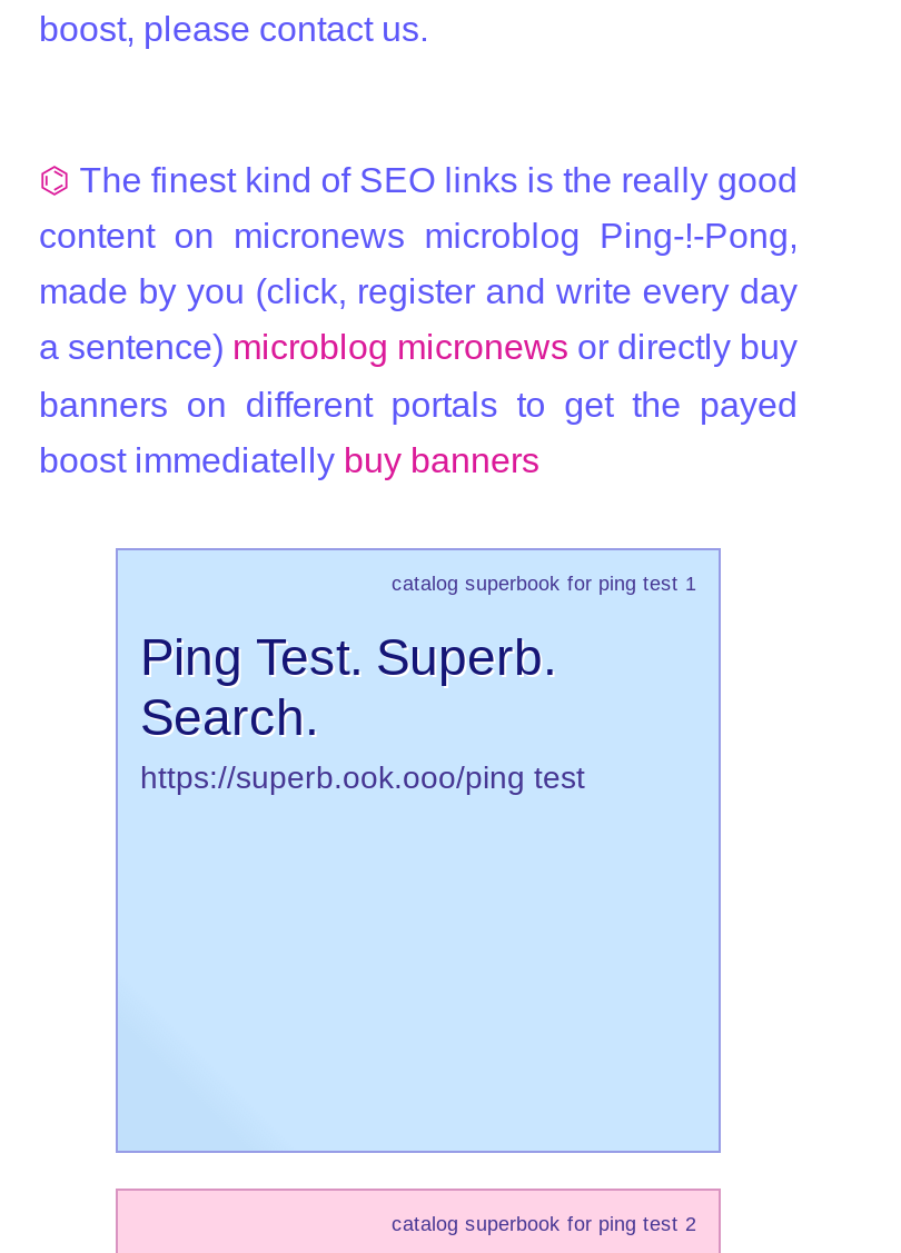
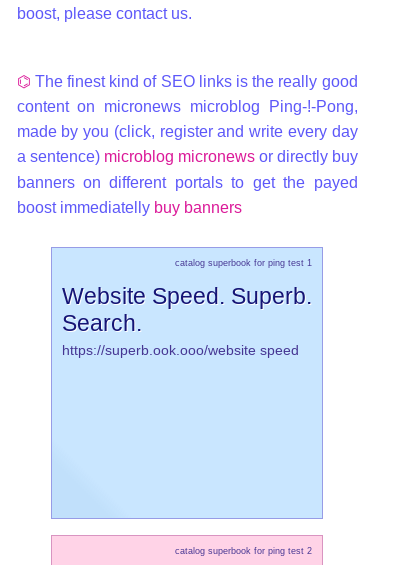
[140,628,556,686] Ping Test. Superb. -> [62,283,312,309] Website Speed. Superb.
[140,759,585,795] https://superb.ook.ooo/ping test -> [62,342,299,358] https://superb.ook.ooo/website speed

